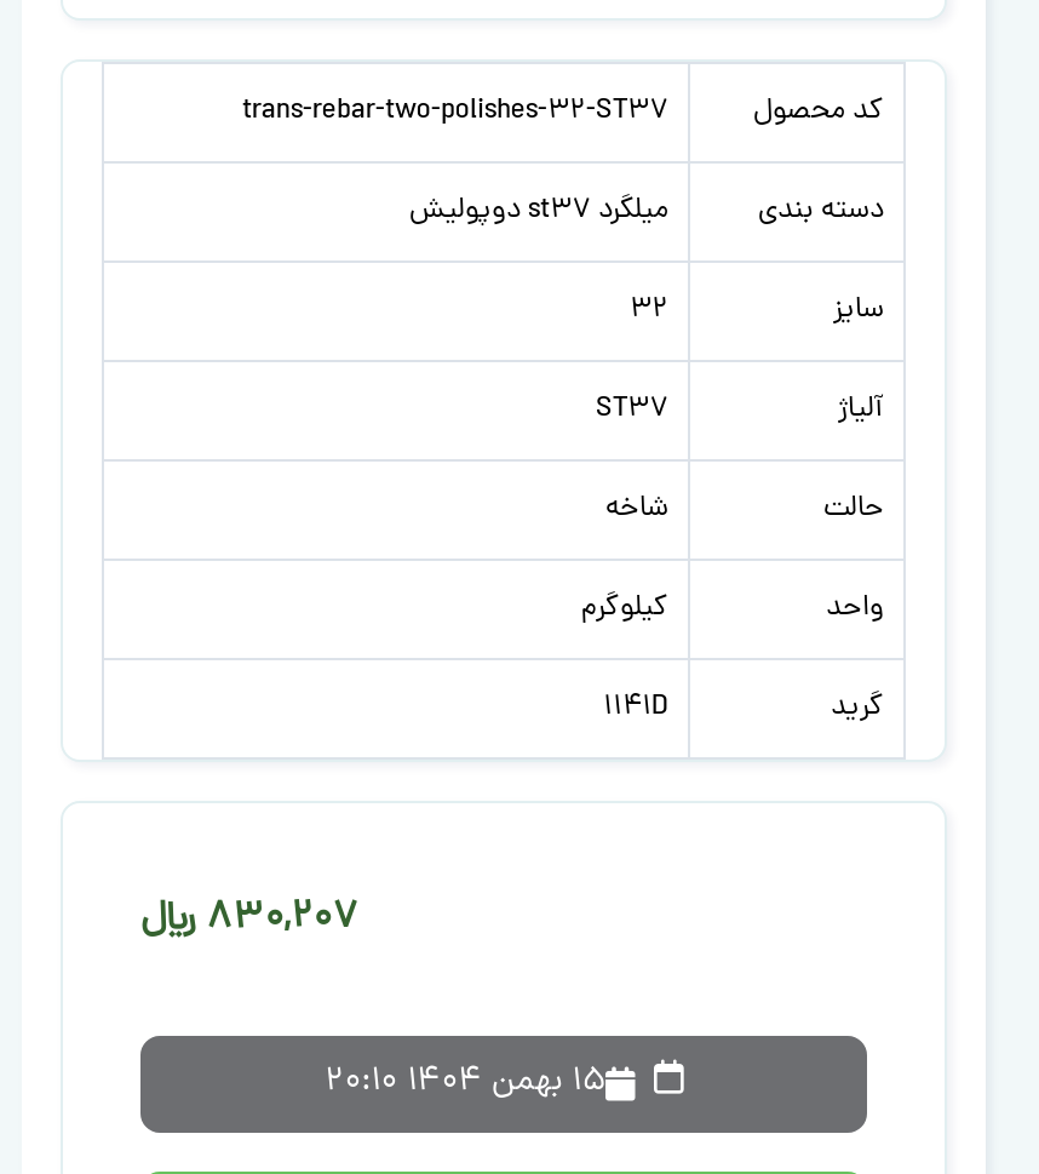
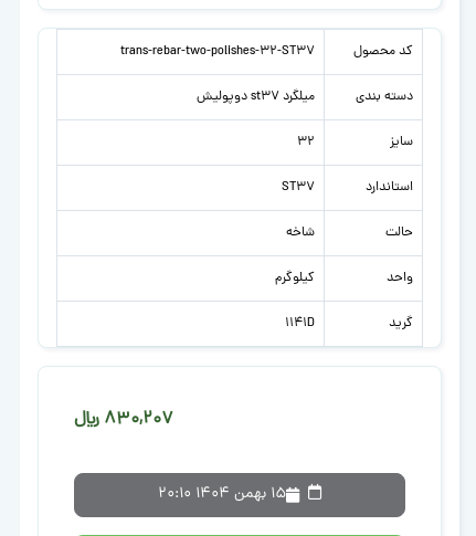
[838,389,884,433] آلیاژ -> [366,178,413,198] استاندارد

